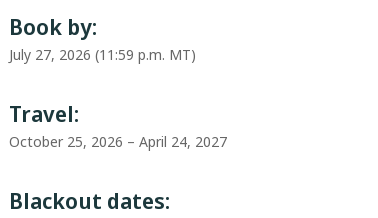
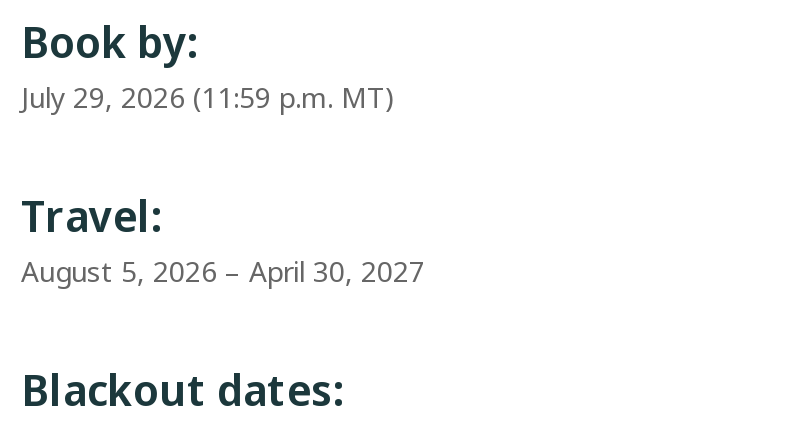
[9,45,196,64] July 27, 2026 (11:59 p.m. MT) -> [21,78,395,116] July 29, 2026 (11:59 p.m. MT)
[9,132,227,151] October 25, 2026 – April 24, 2027 -> [21,252,425,290] August 5, 2026 – April 30, 2027

